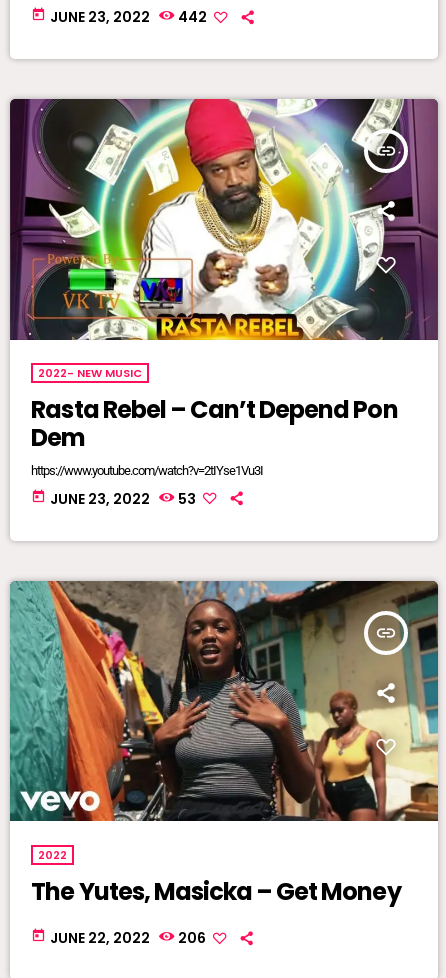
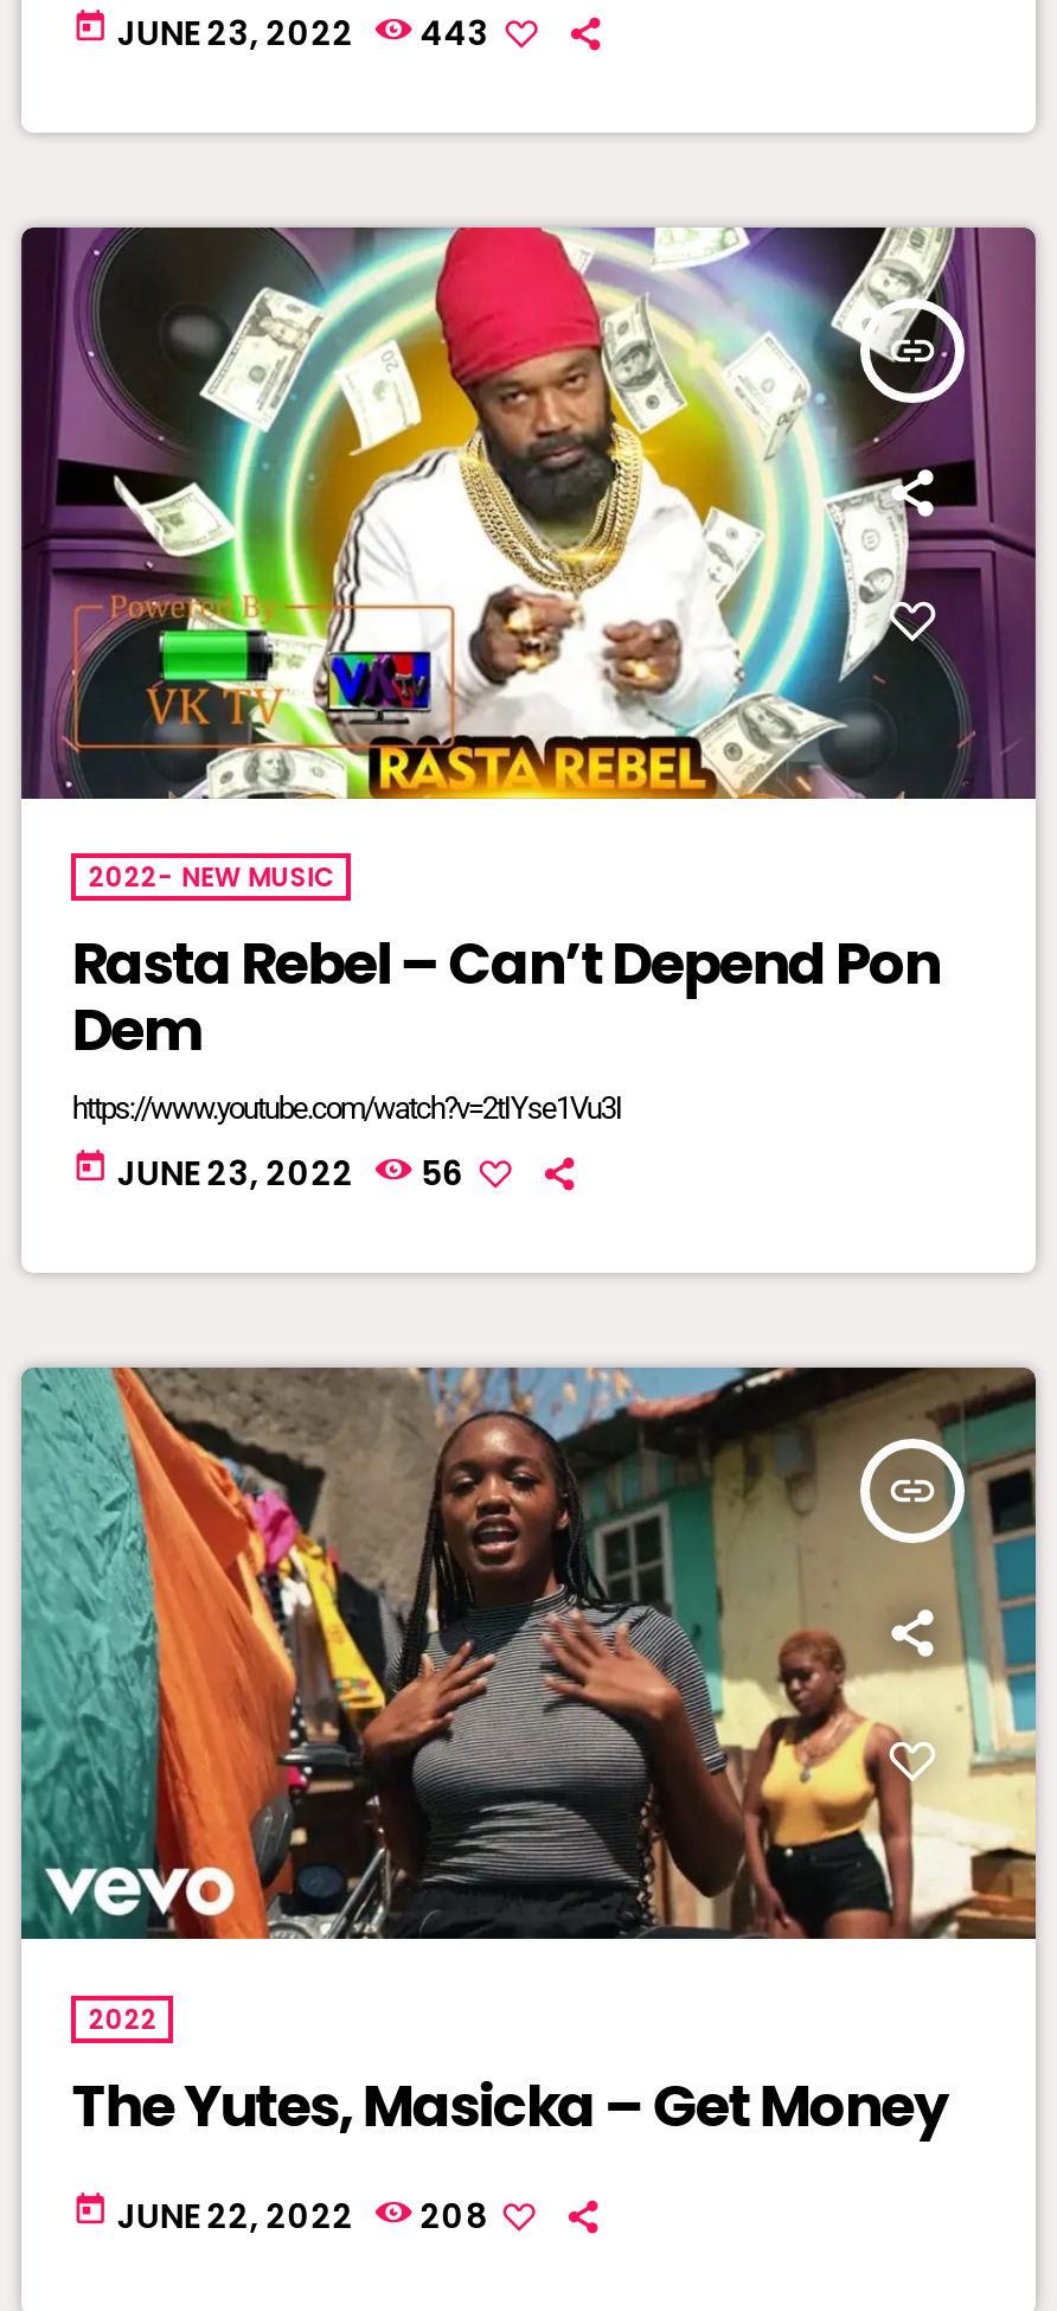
[178,7,207,27] 442 -> [420,10,489,57] 443
[178,489,196,509] 53 -> [420,1151,463,1198] 56
[178,928,206,948] 206 -> [420,2193,487,2240] 208

